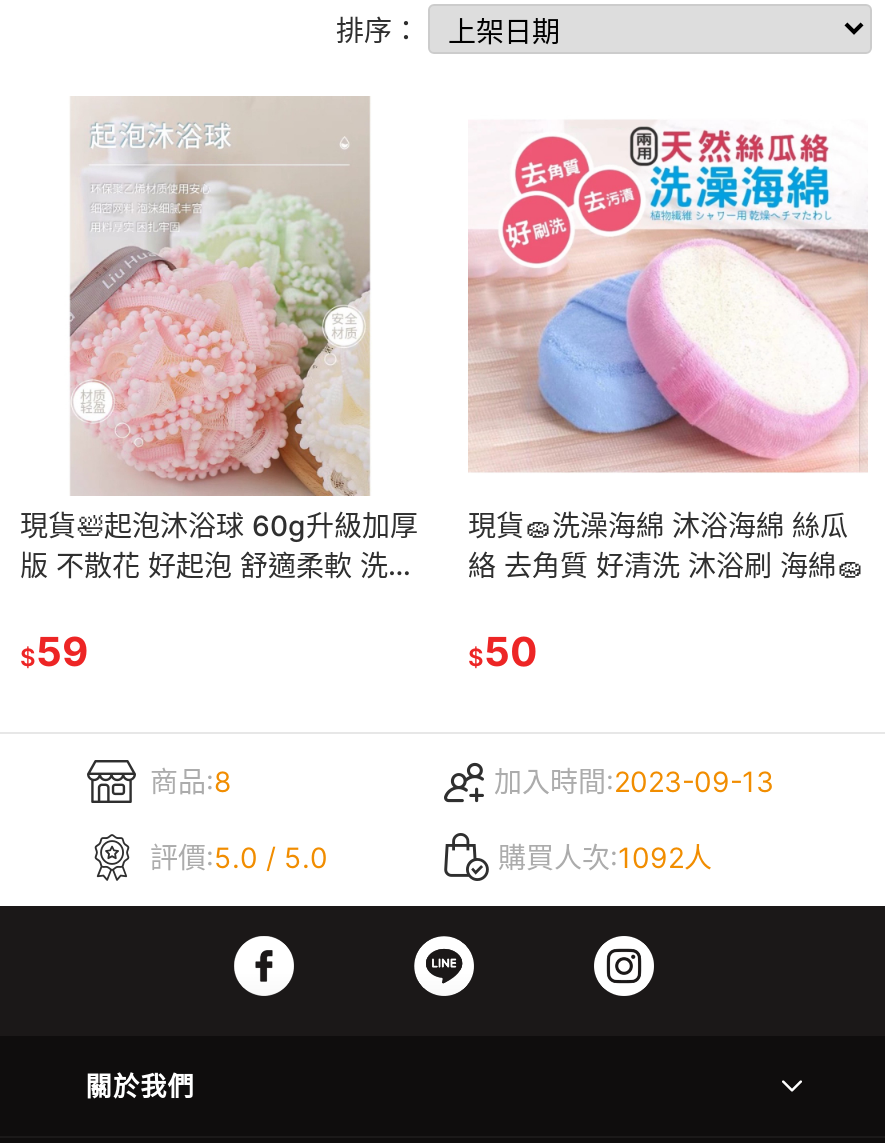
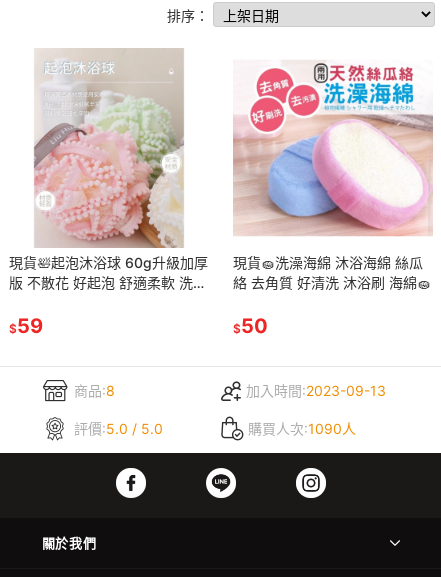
[498,839,712,873] 購買人次:1092人 -> [248,419,356,436] 購買人次:1090人

